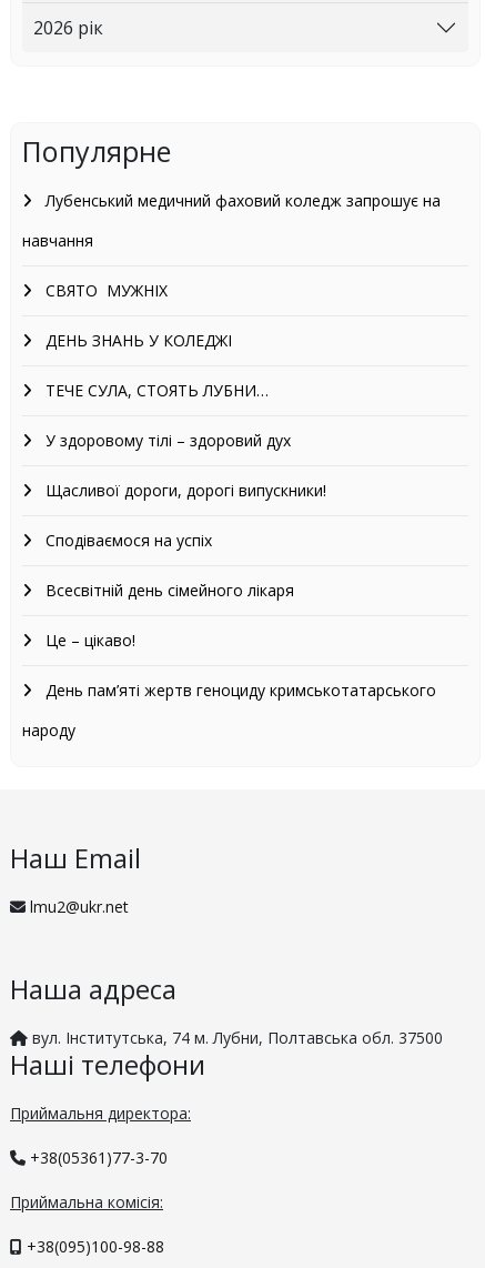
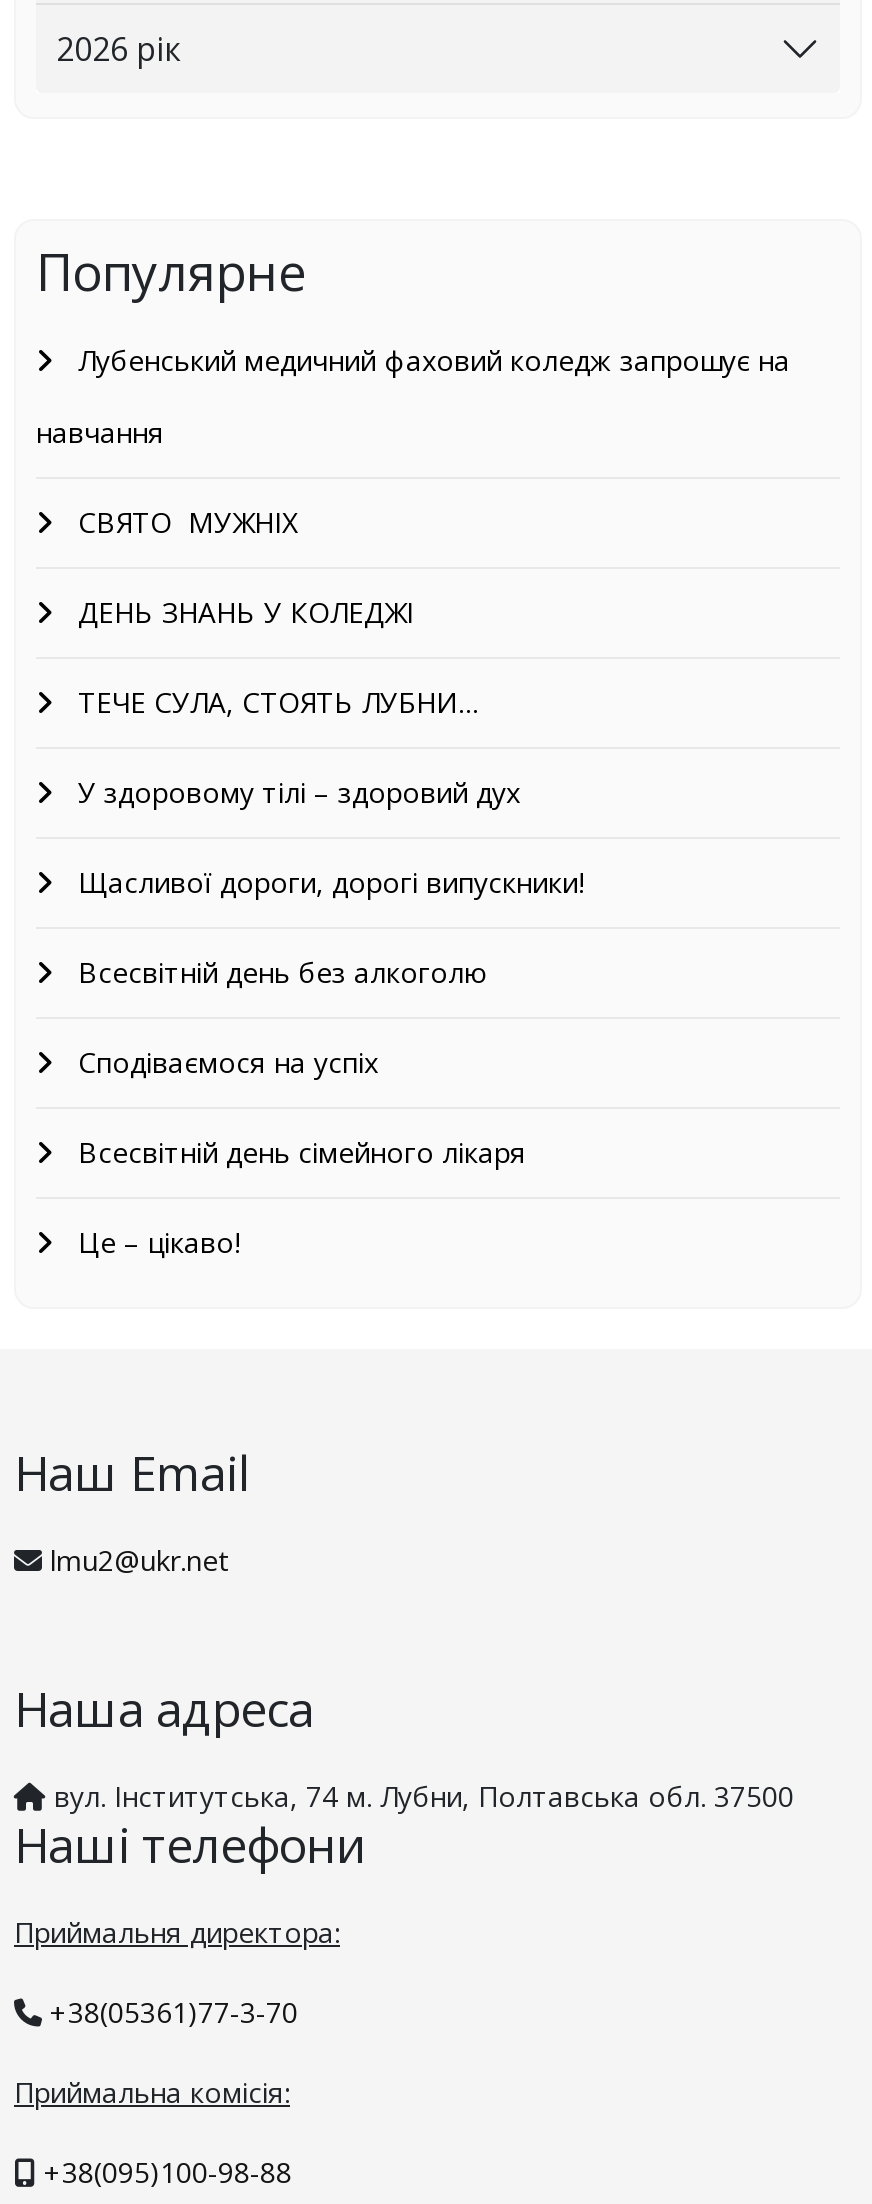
none -> [78,952,486,990] Всесвітній день без алкоголю
moved [46,529,294,650] -> [78,1042,526,1260]: Сподіваємося на успіх | Всесвітній день сімейного лікаря | Це – цікаво!
[22,679,436,740] День пам’яті жертв геноциду кримськотатарського | народу -> none

